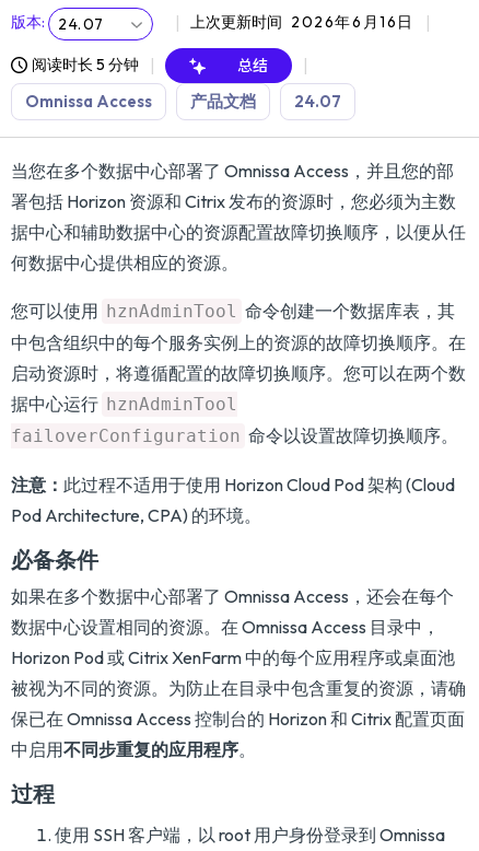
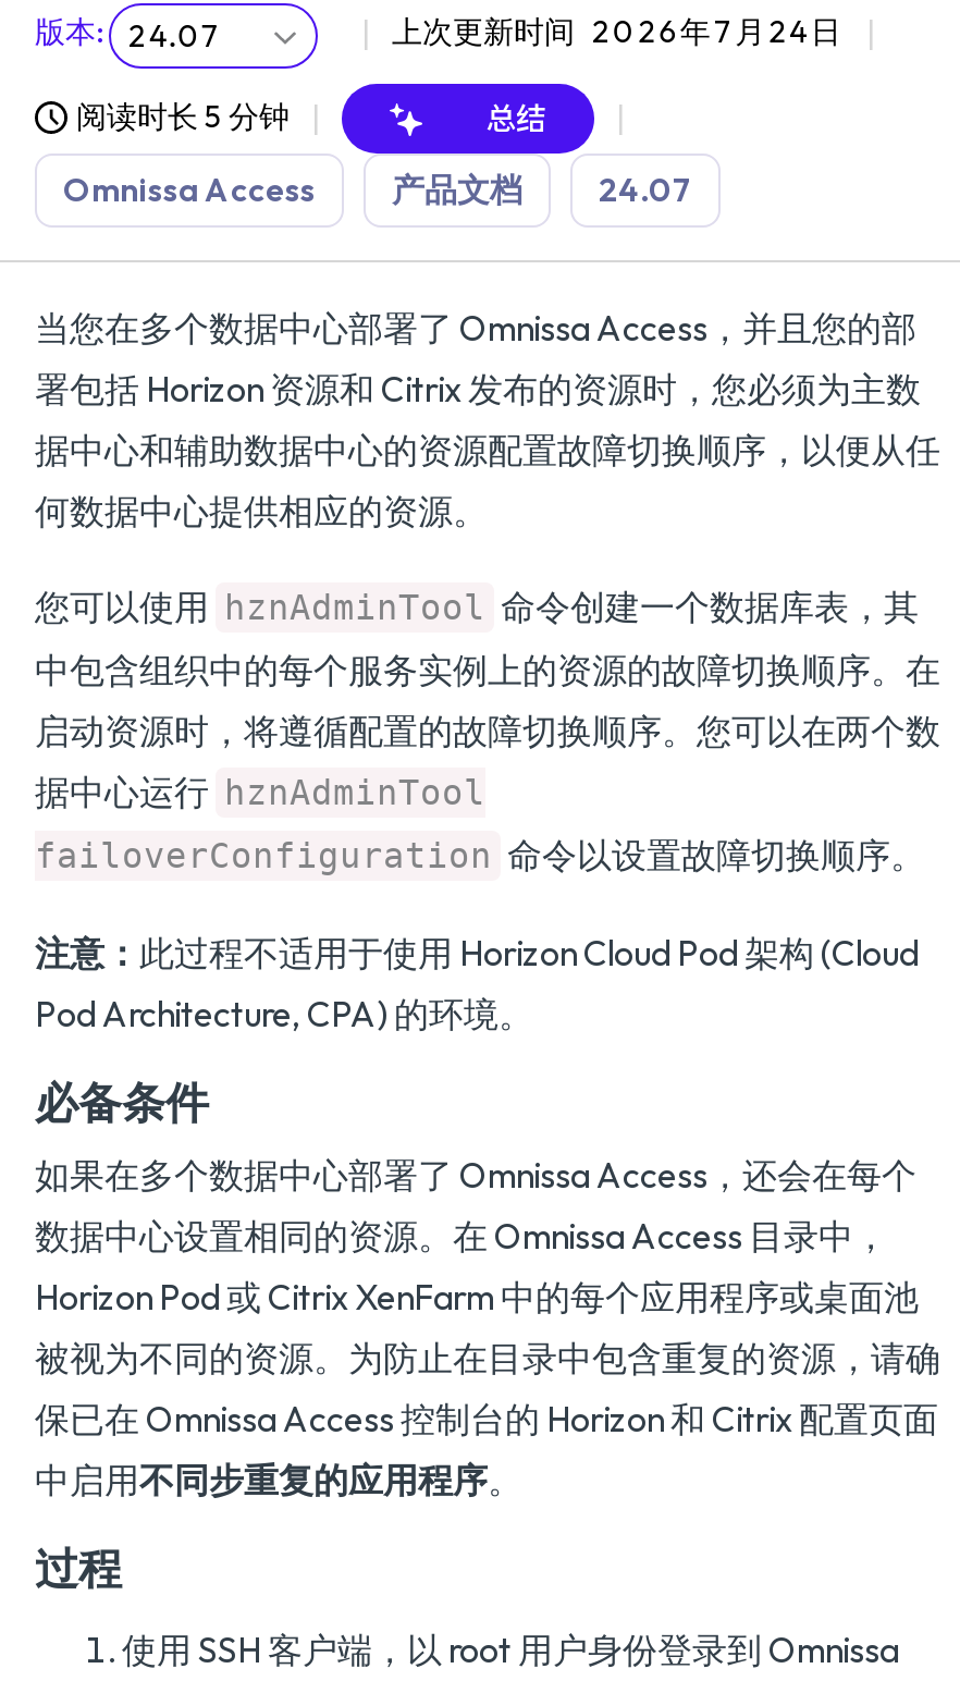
[190,12,414,32] 上次更新时间 2026年6月16日 -> [392,12,845,51] 上次更新时间 2026年7月24日

